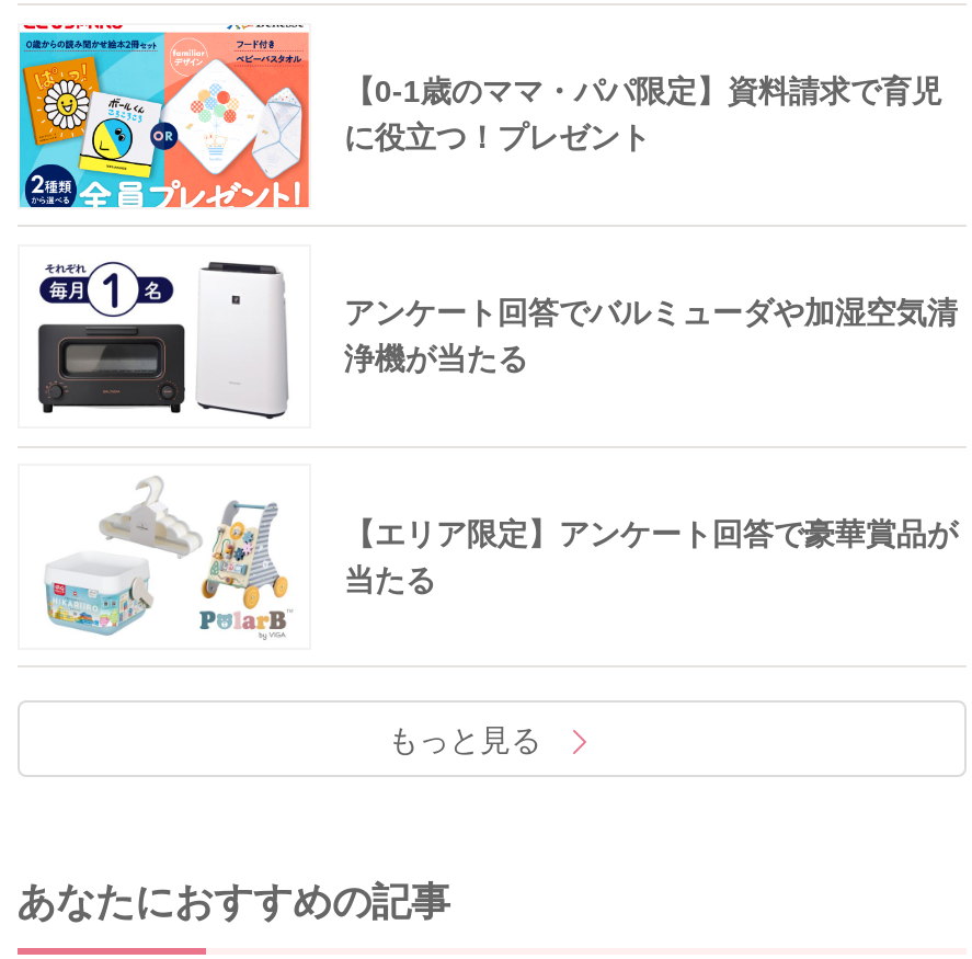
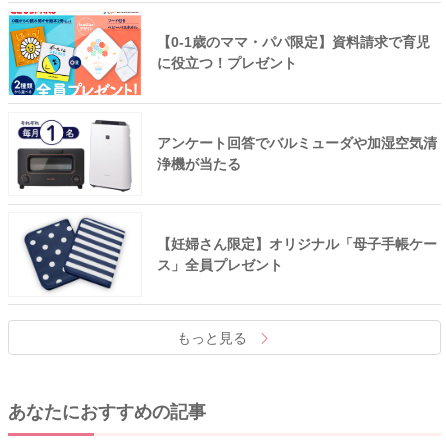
[44,475,957,639] [image] | 【エリア限定】アンケート回答で豪華賞品が | 当たる -> [21,216,437,292] [image] | 【妊婦さん限定】オリジナル「母子手帳ケー | ス」全員プレゼント

